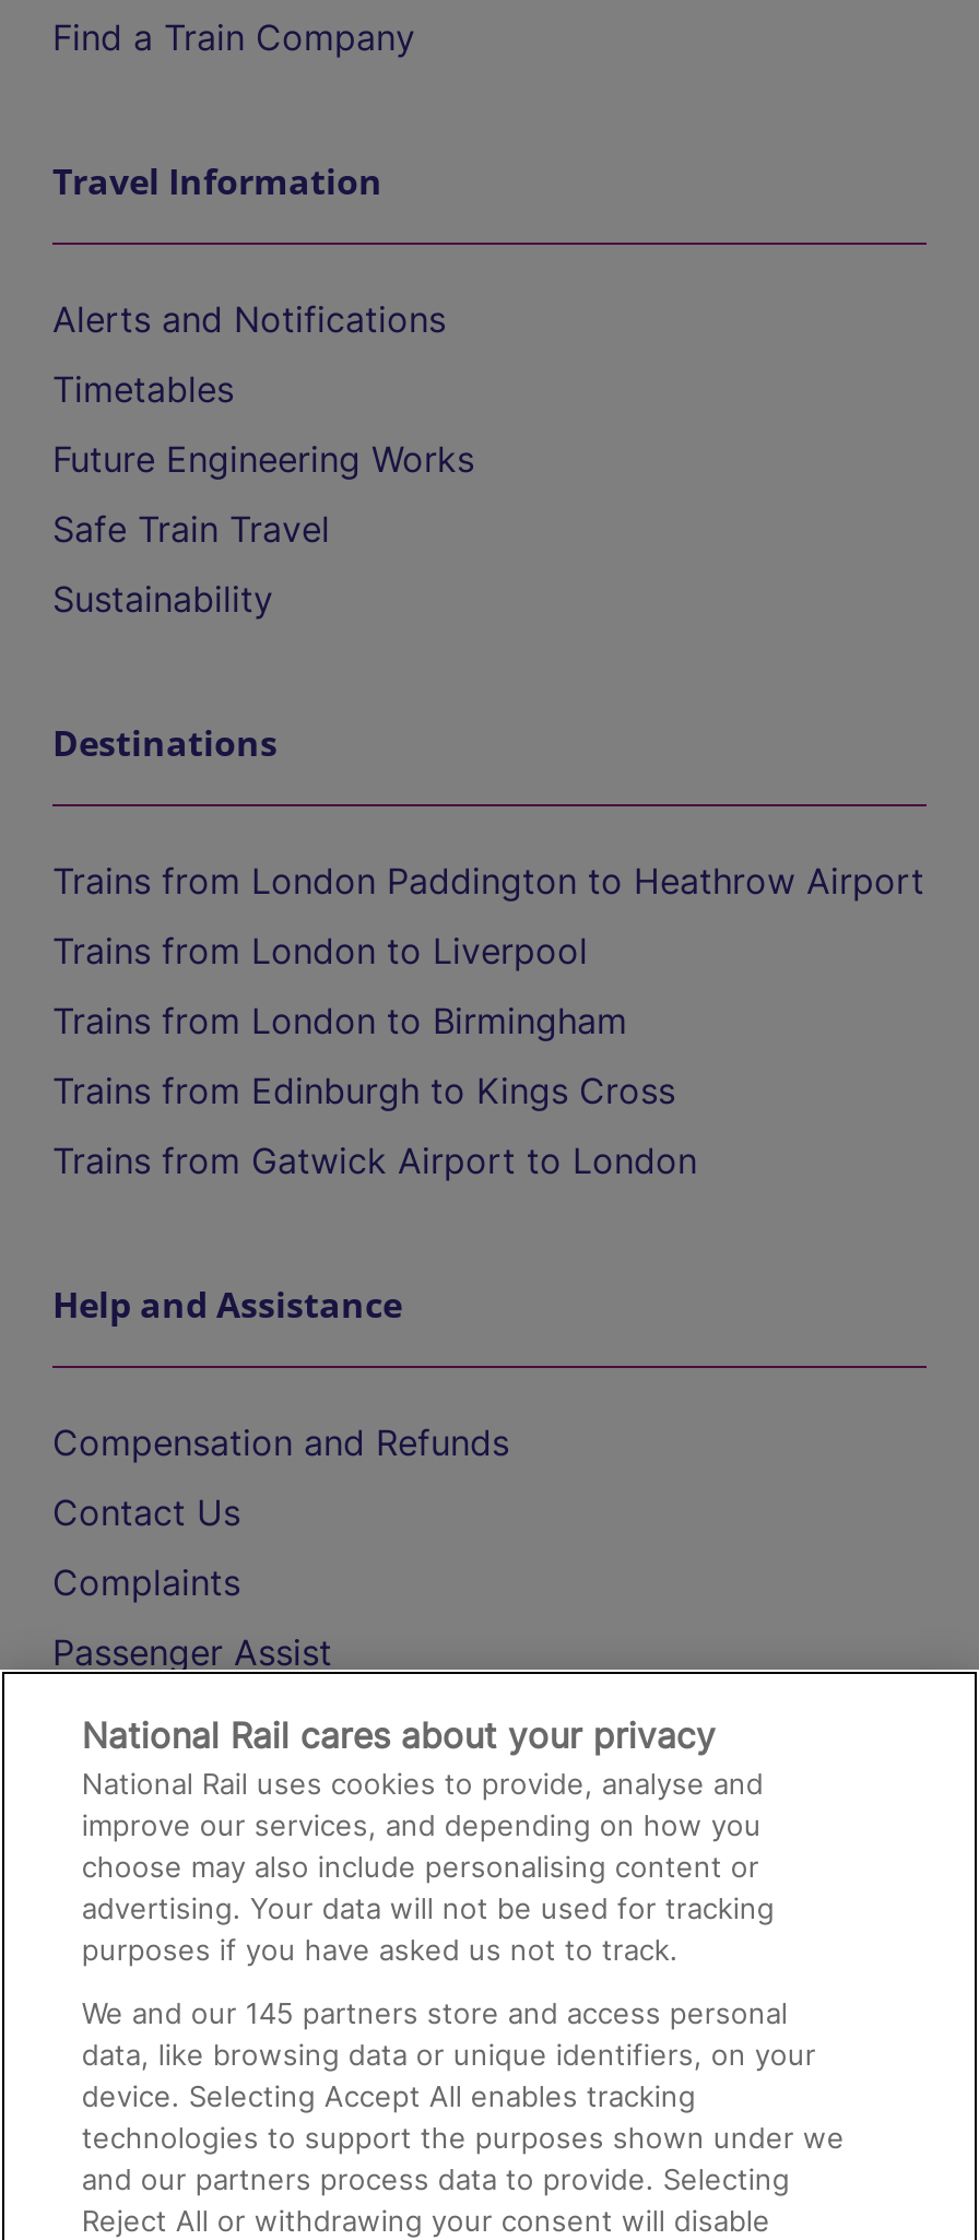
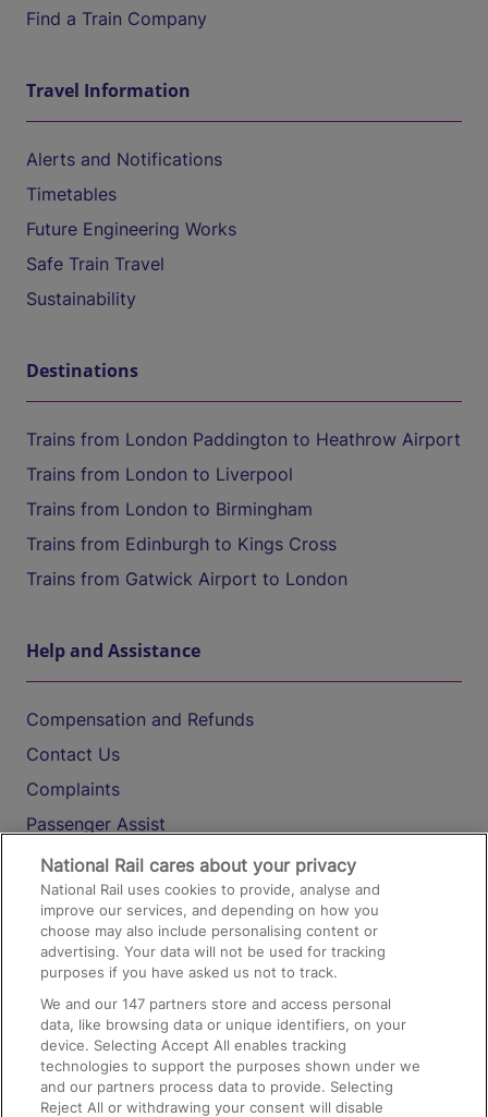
[82,1995,788,2030] We and our 145 partners store and access personal -> [41,995,391,1012] We and our 147 partners store and access personal

